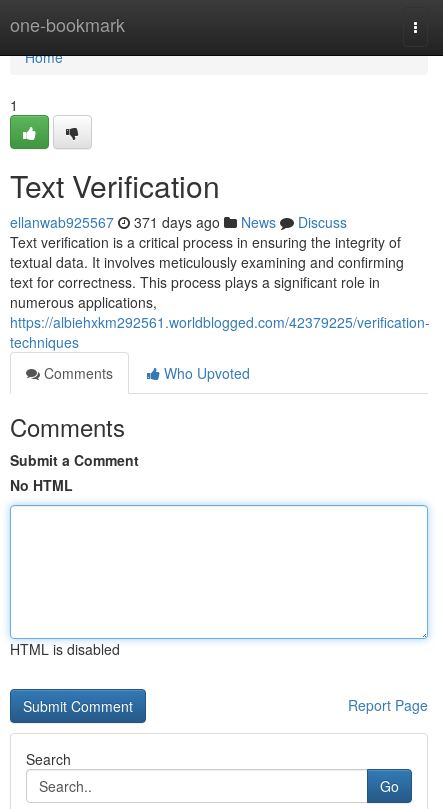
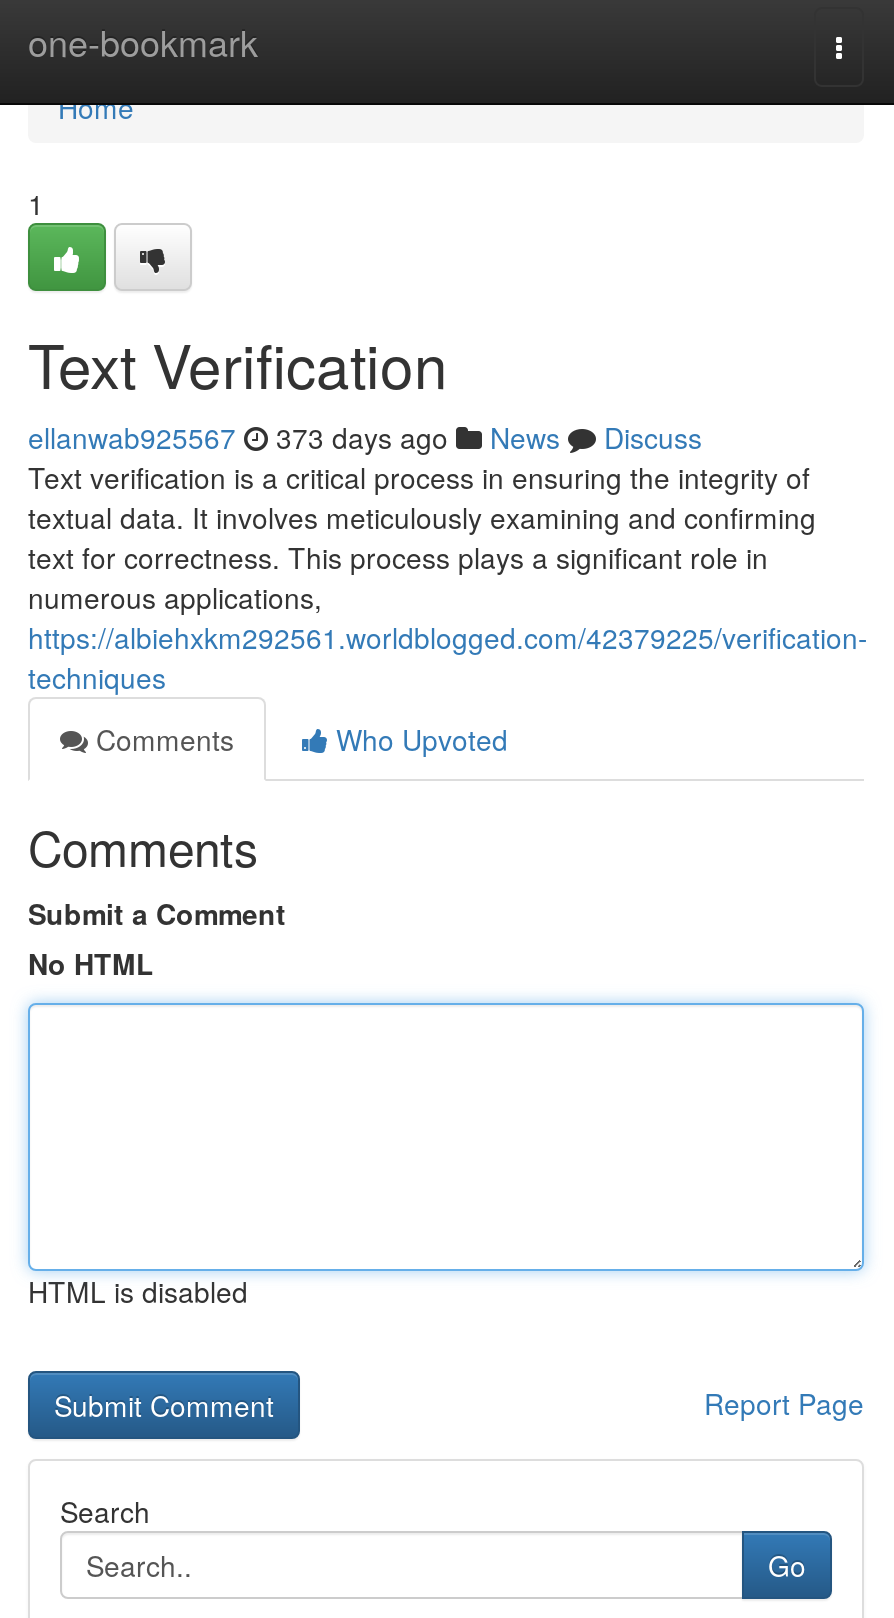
[10,212,347,232] ellanwab925567 371 days ago News Discuss -> [28,417,702,457] ellanwab925567 373 days ago News Discuss

